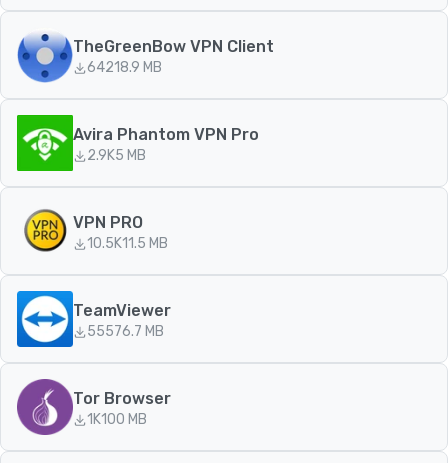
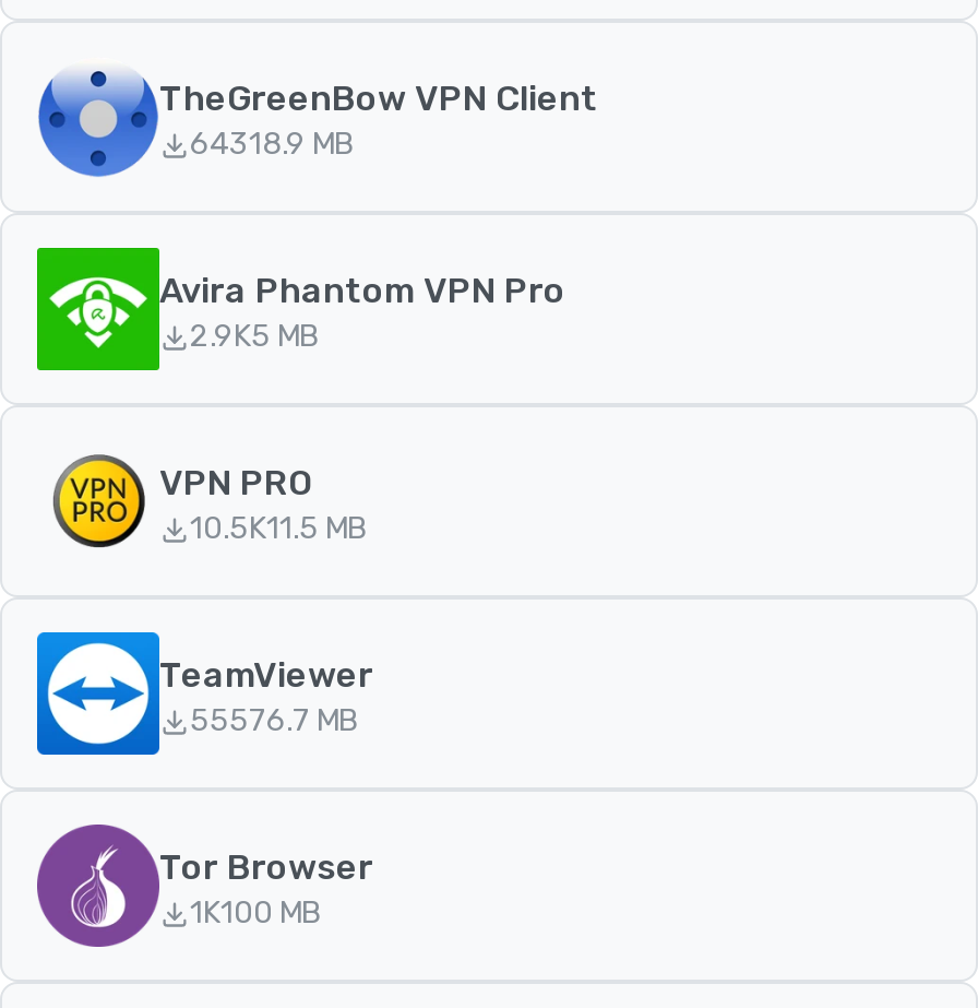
[87,59,162,76] 64218.9 MB -> [190,126,354,163] 64318.9 MB

